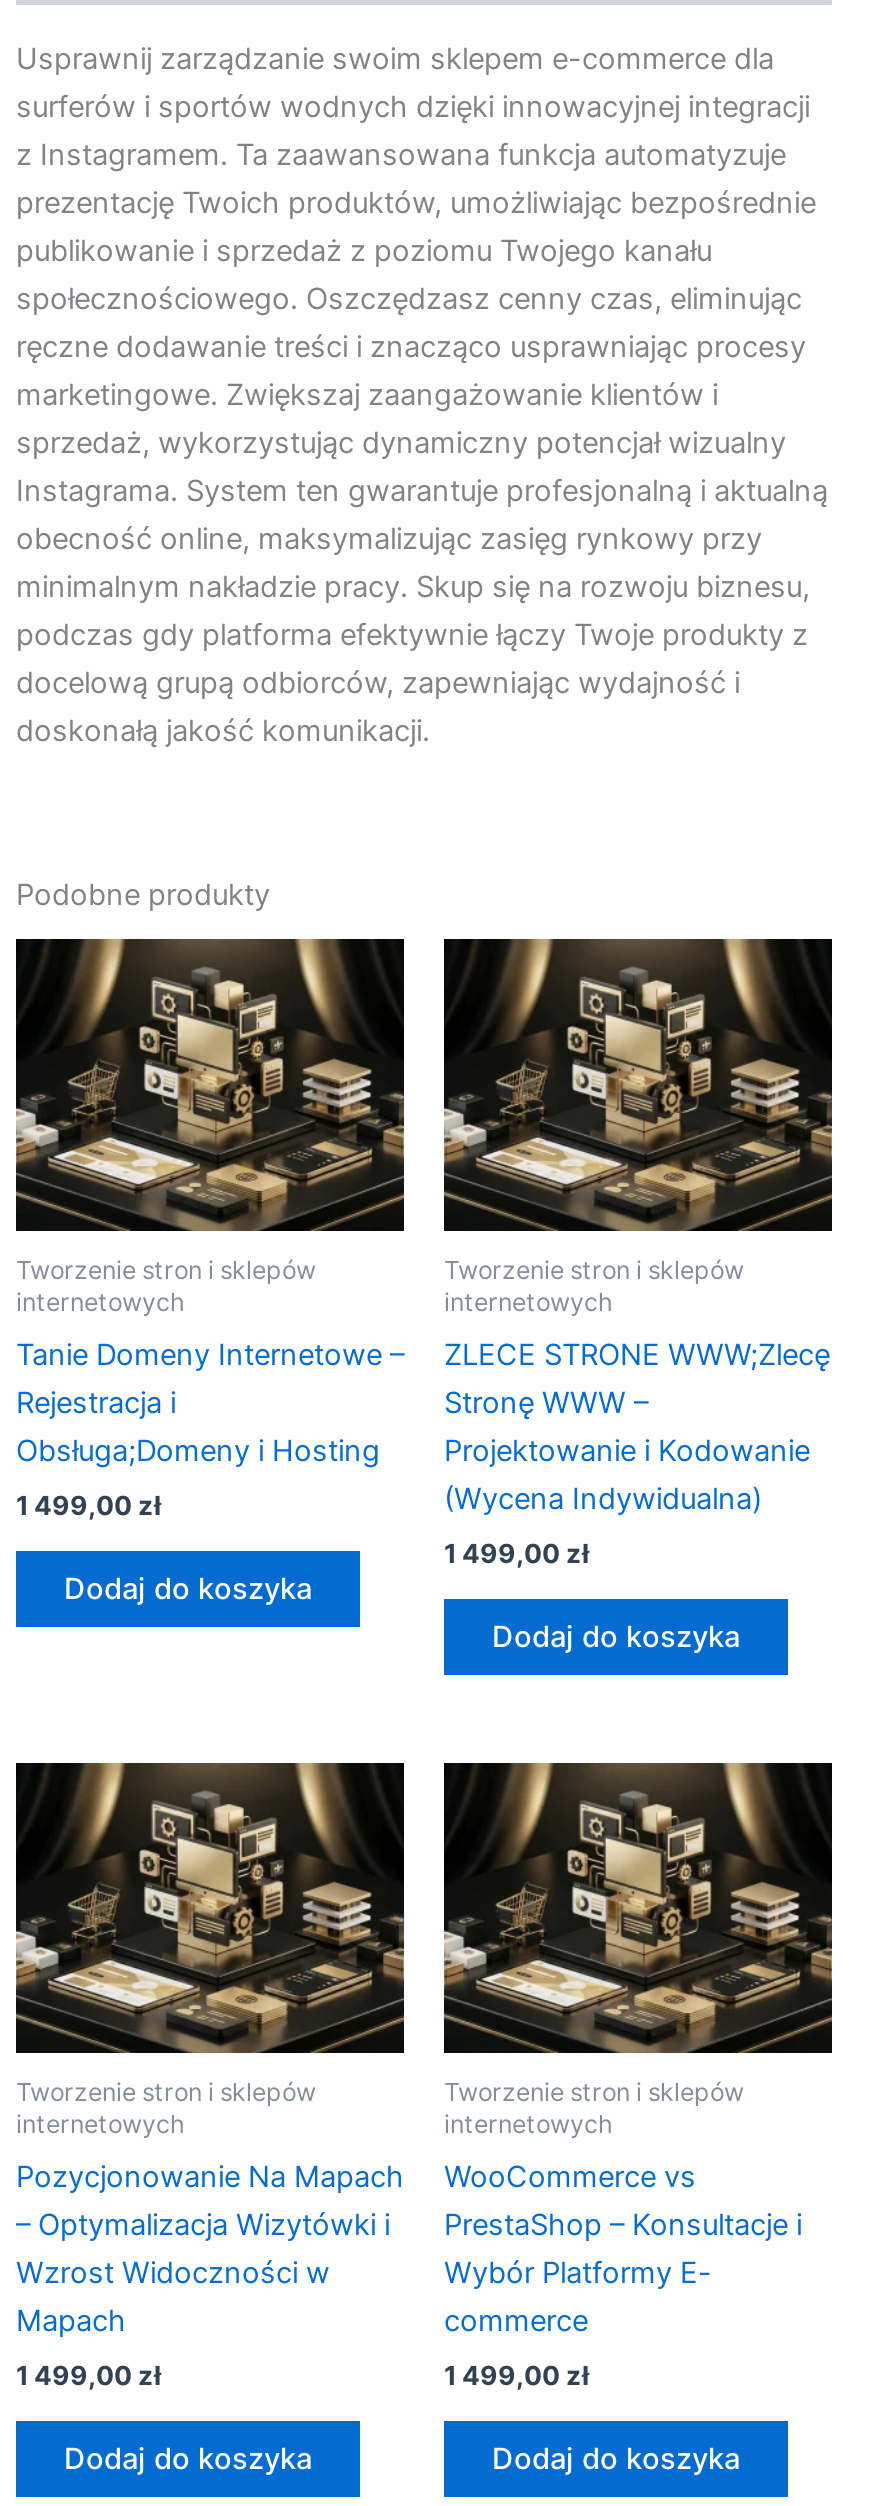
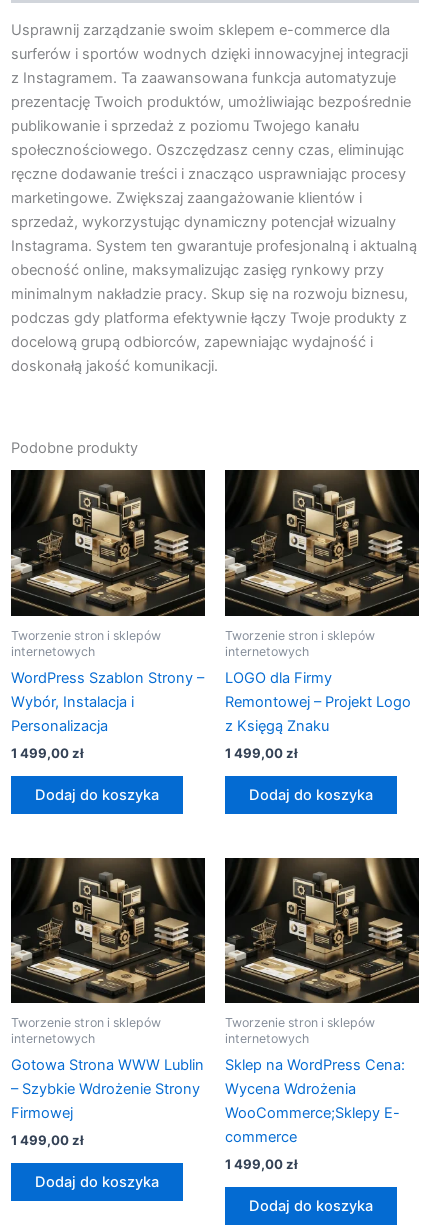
[16,1337,404,1469] Tanie Domeny Internetowe – | Rejestracja i | Obsługa;Domeny i Hosting -> [11,669,204,735] WordPress Szablon Strony – | Wybór, Instalacja i | Personalizacja
[444,1337,830,1517] ZLECE STRONE WWW;Zlecę | Stronę WWW – | Projektowanie i Kodowanie | (Wycena Indywidualna) -> [225,669,411,735] LOGO dla Firmy | Remontowej – Projekt Logo | z Księgą Znaku
[16,2159,404,2339] Pozycjonowanie Na Mapach | – Optymalizacja Wizytówki i | Wzrost Widoczności w | Mapach -> [11,1056,204,1122] Gotowa Strona WWW Lublin | – Szybkie Wdrożenie Strony | Firmowej
[444,2159,802,2291] WooCommerce vs | PrestaShop – Konsultacje i | Wybór Platformy E- -> [225,1056,405,1122] Sklep na WordPress Cena: | Wycena Wdrożenia | WooCommerce;Sklepy E-
moved [16,2360,312,2477] -> [11,1132,159,1191]: 1 499,00 zł | Dodaj do koszyka

